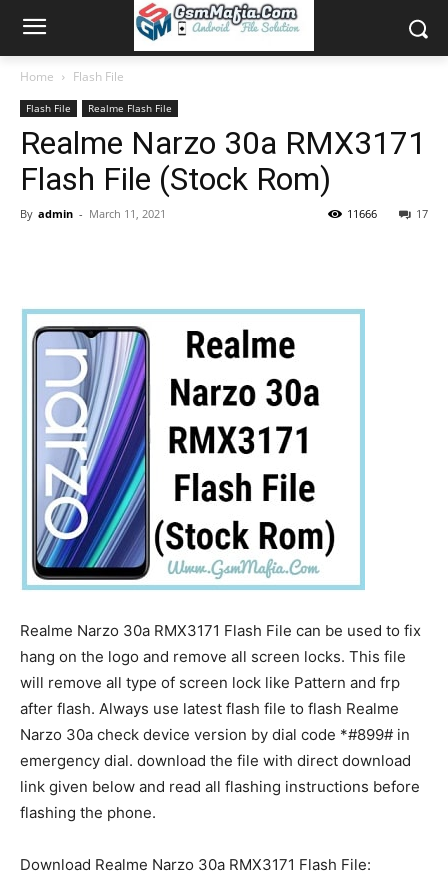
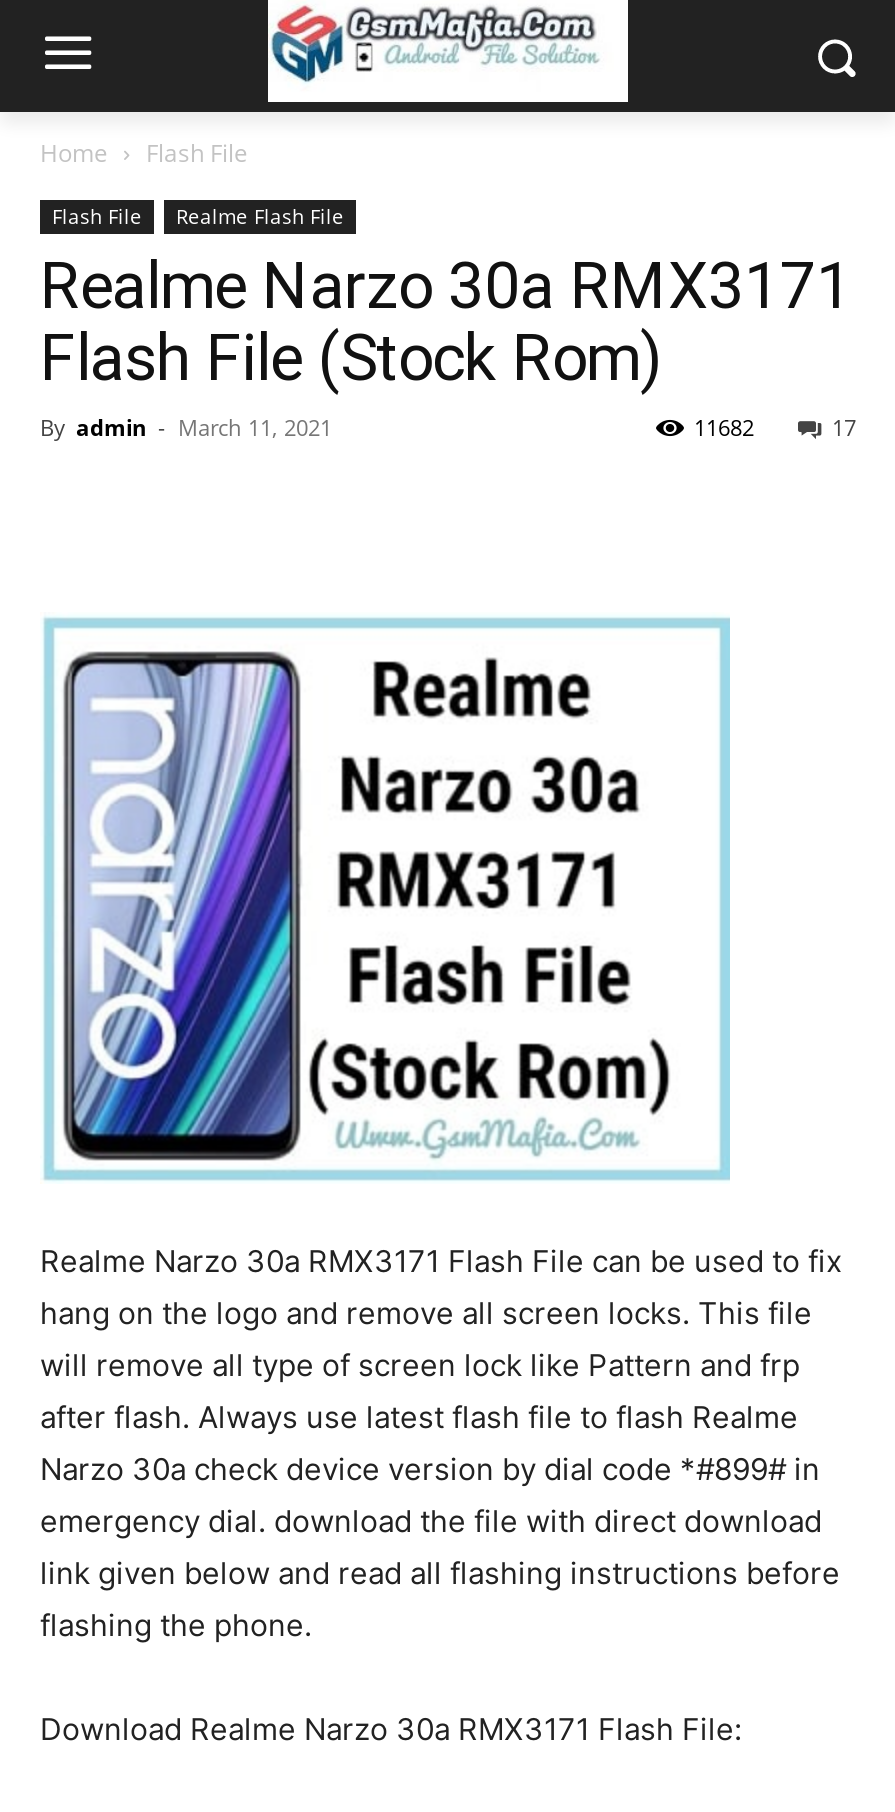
[347,206,377,221] 11666 -> [694,412,754,442] 11682

